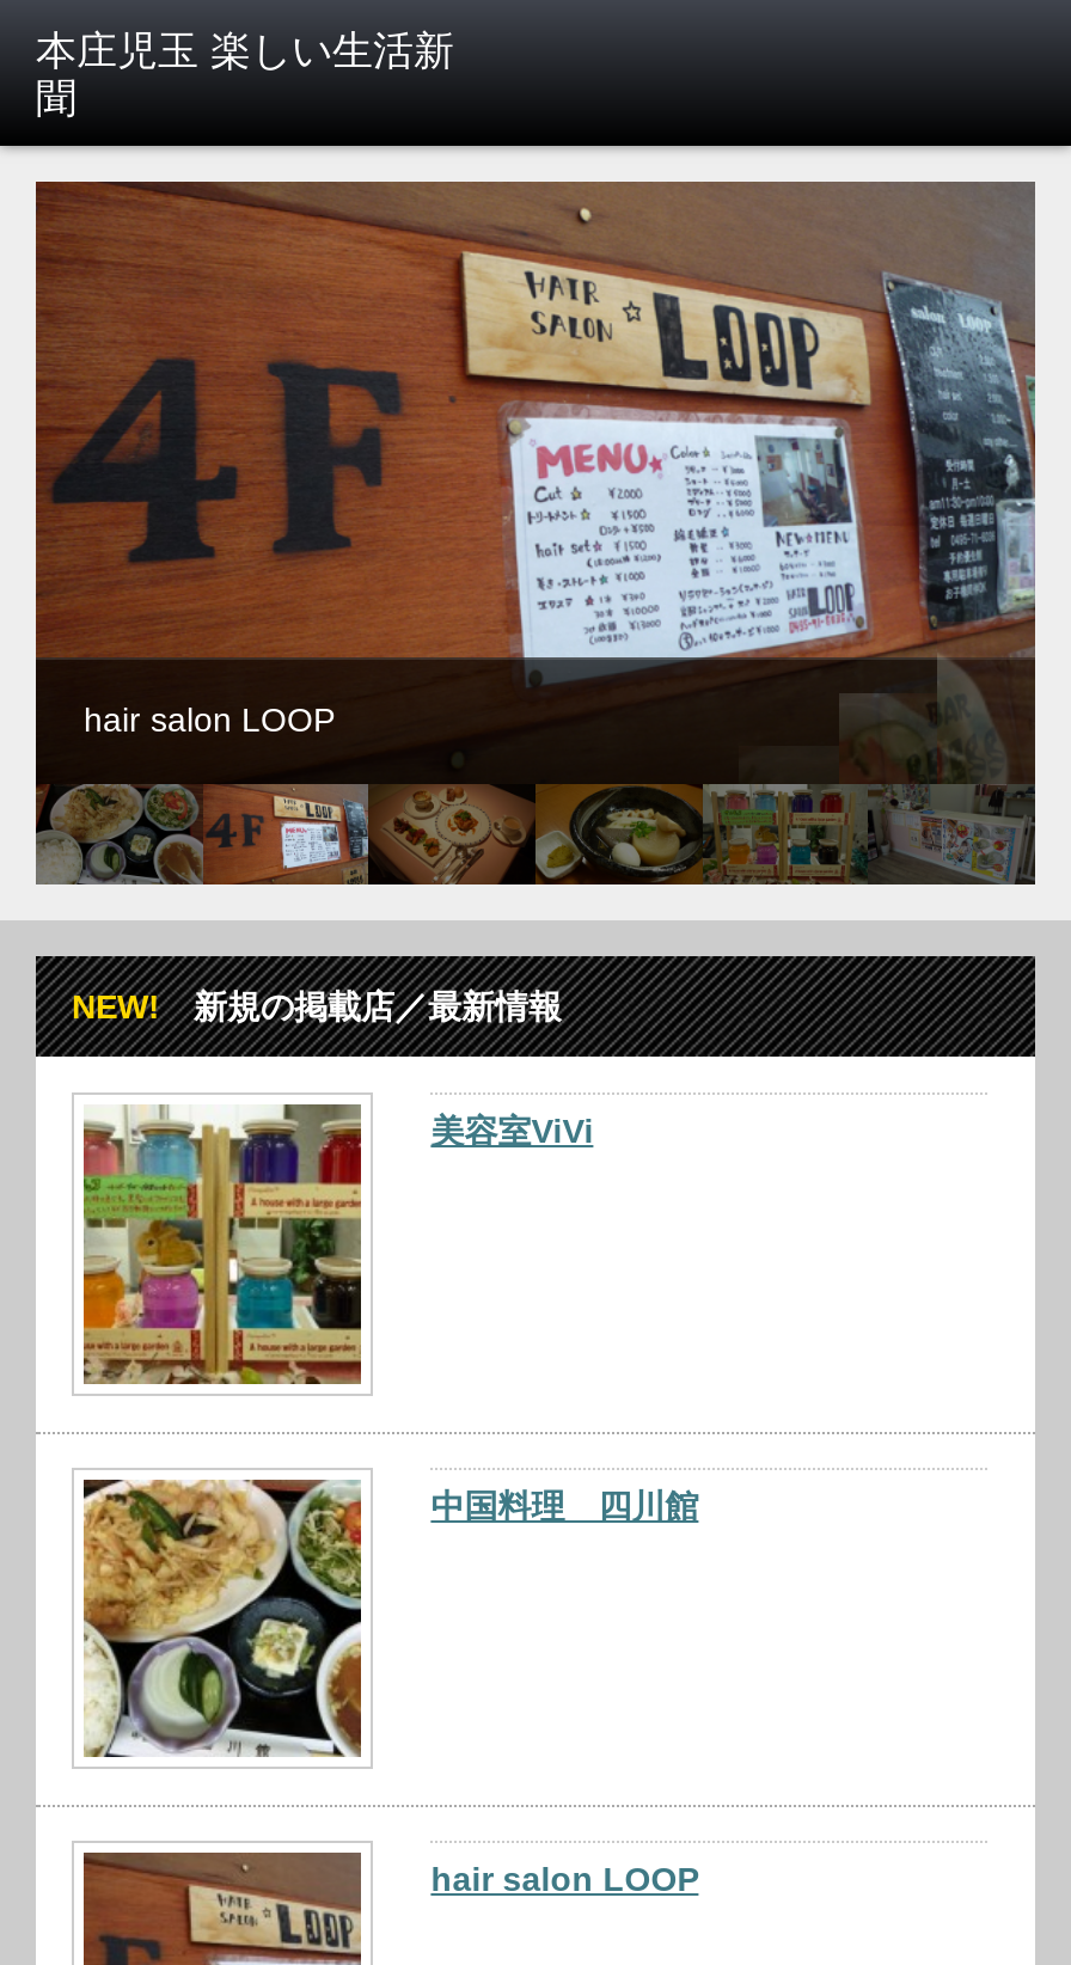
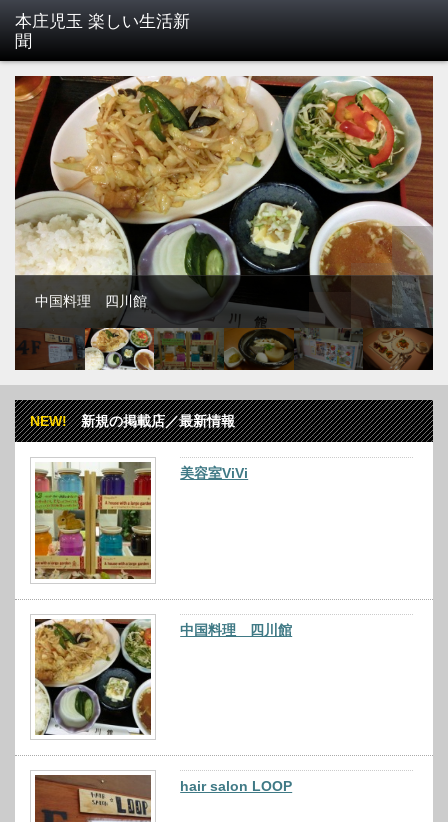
[33,179,1035,887] [image] | hair salon LOOP -> [14,76,434,370] [image] | 中国料理 四川館

